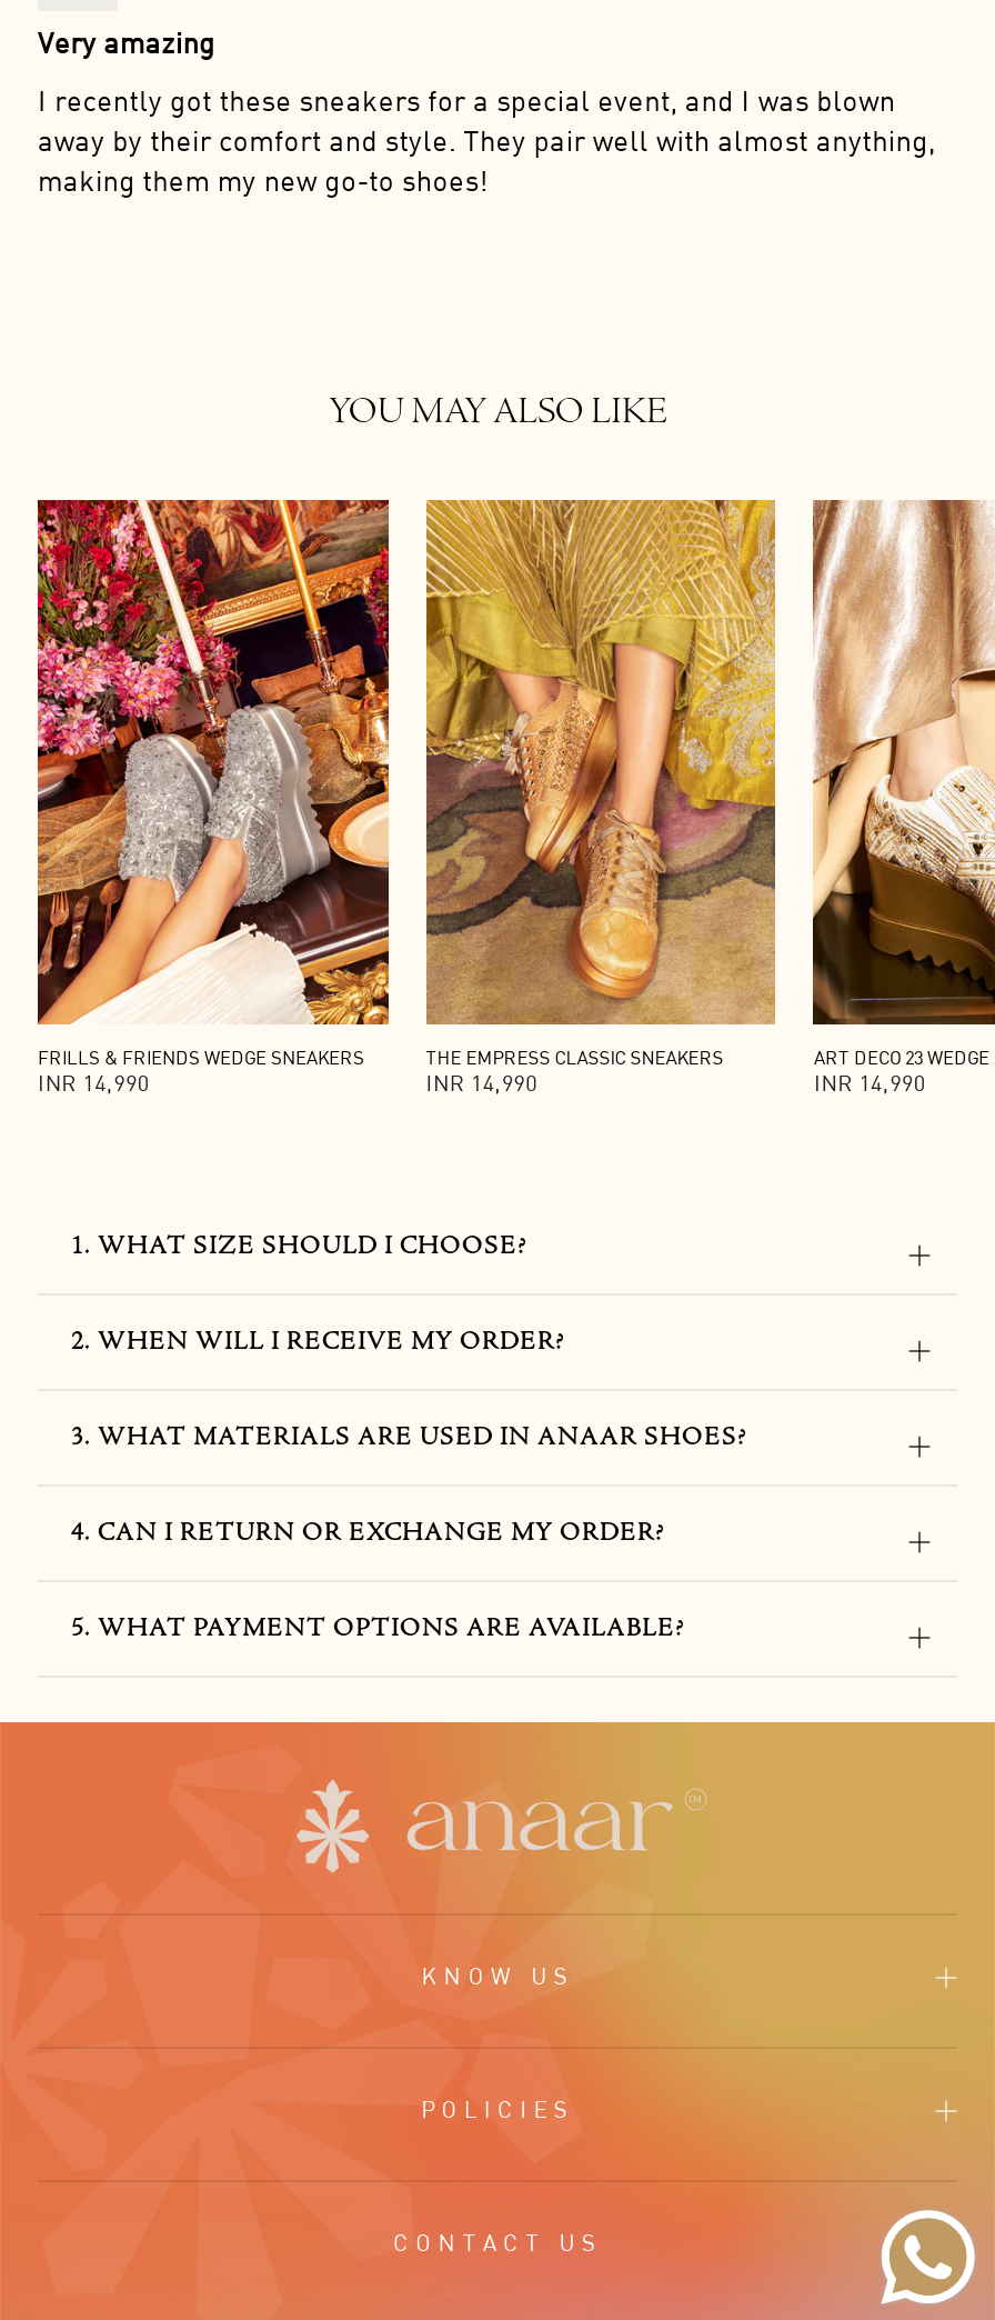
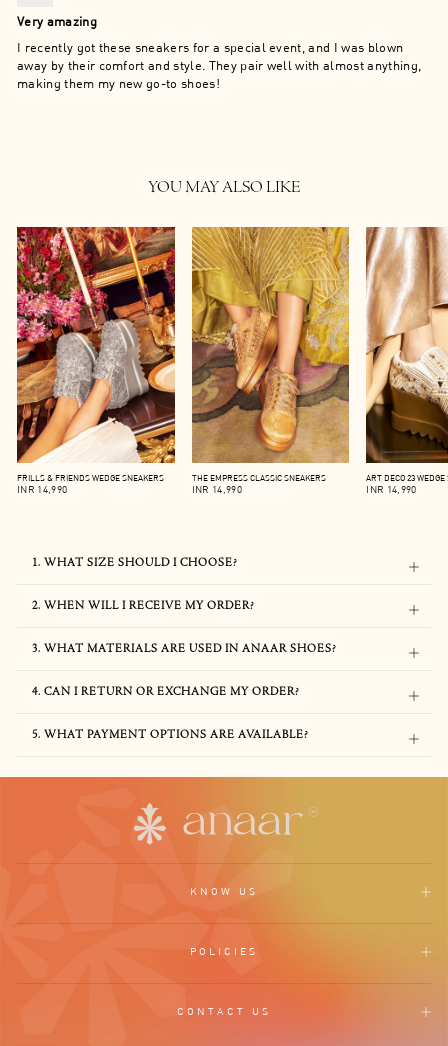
[880,2209,977,2307] [image] -> none

